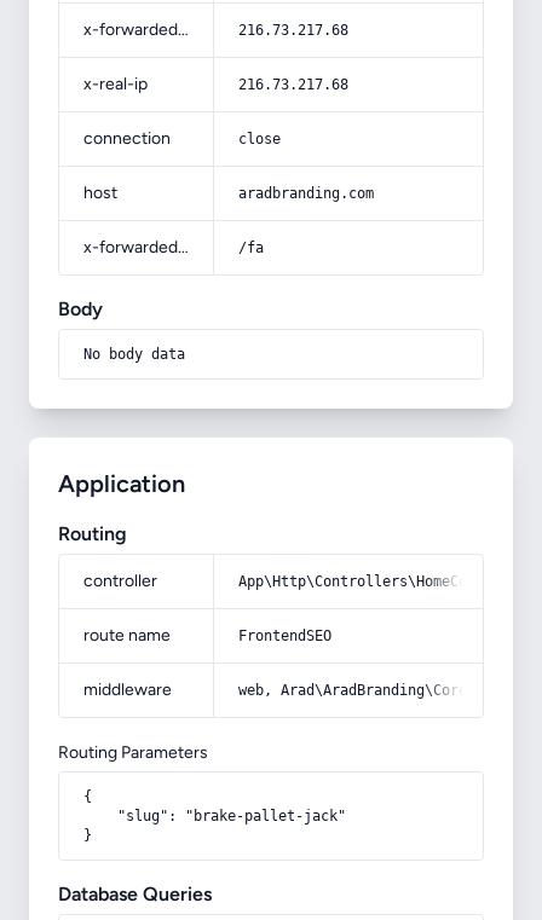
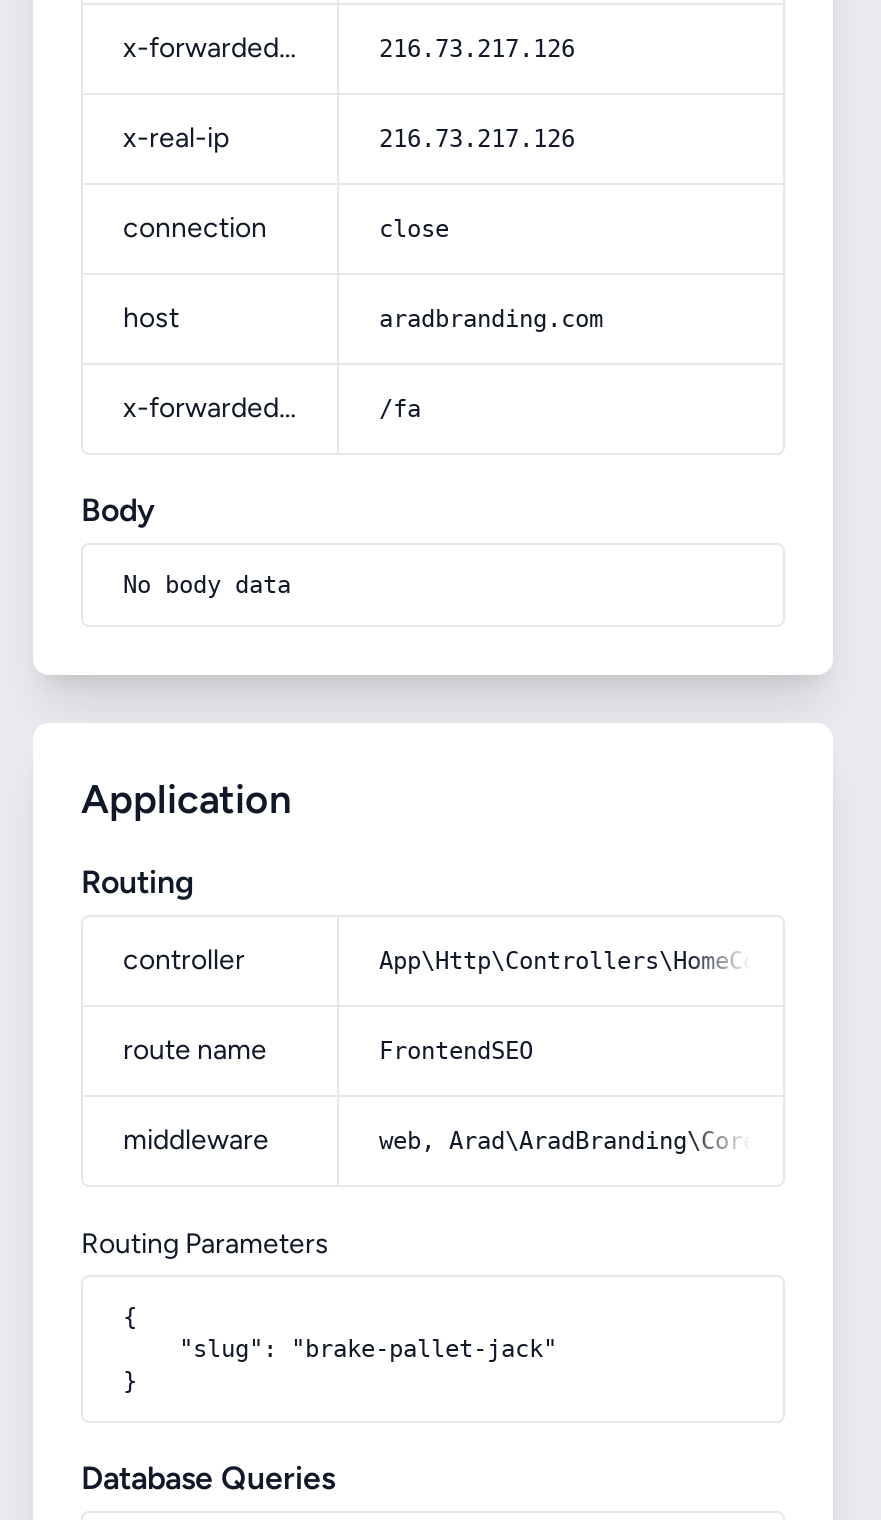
[238,22,348,39] 216.73.217.68 -> [379,35,575,63] 216.73.217.126
[238,76,348,93] 216.73.217.68 -> [379,125,575,153] 216.73.217.126

